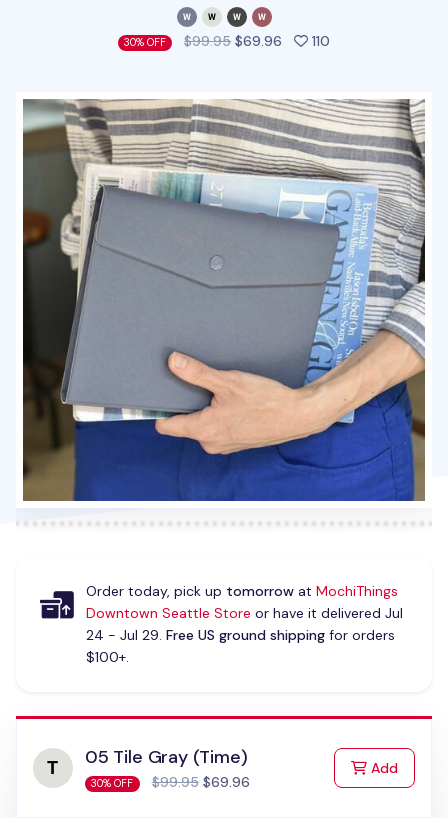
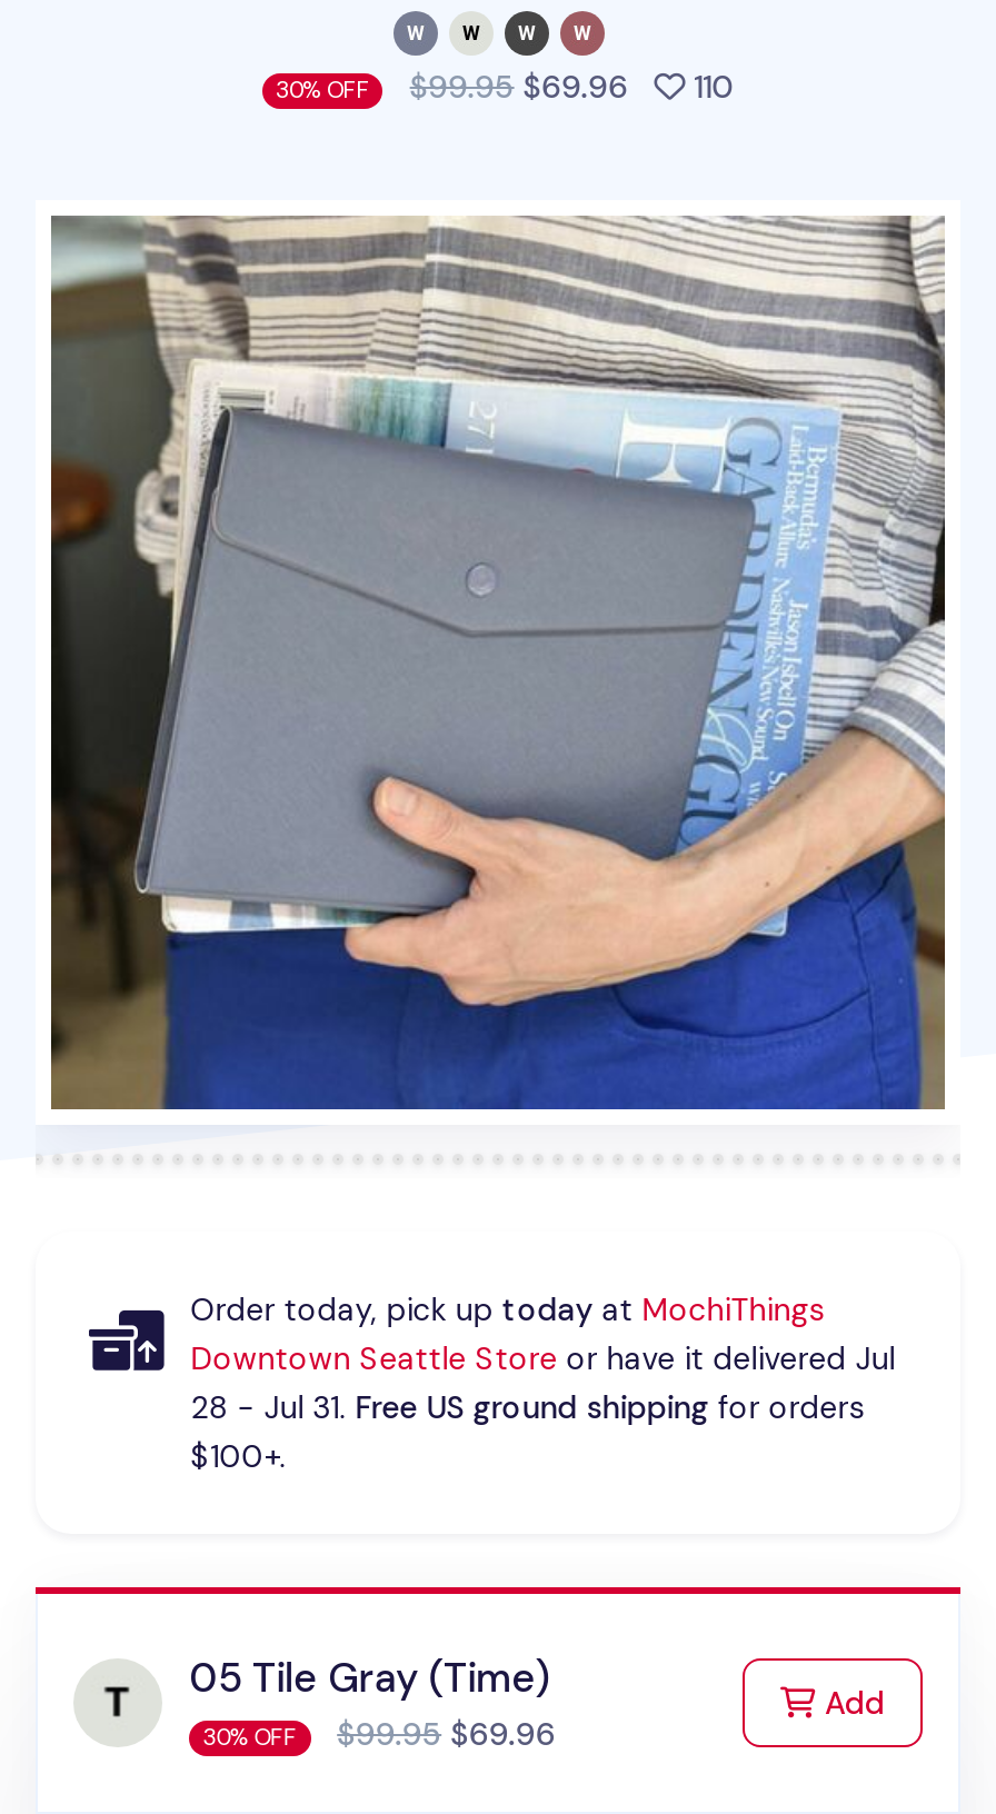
[86,582,398,600] Order today, pick up tomorrow at MochiThings -> [191,1289,824,1329] Order today, pick up today at MochiThings
[86,626,395,644] 24 - Jul 29. Free US ground shipping for orders -> [191,1387,864,1427] 28 - Jul 31. Free US ground shipping for orders

